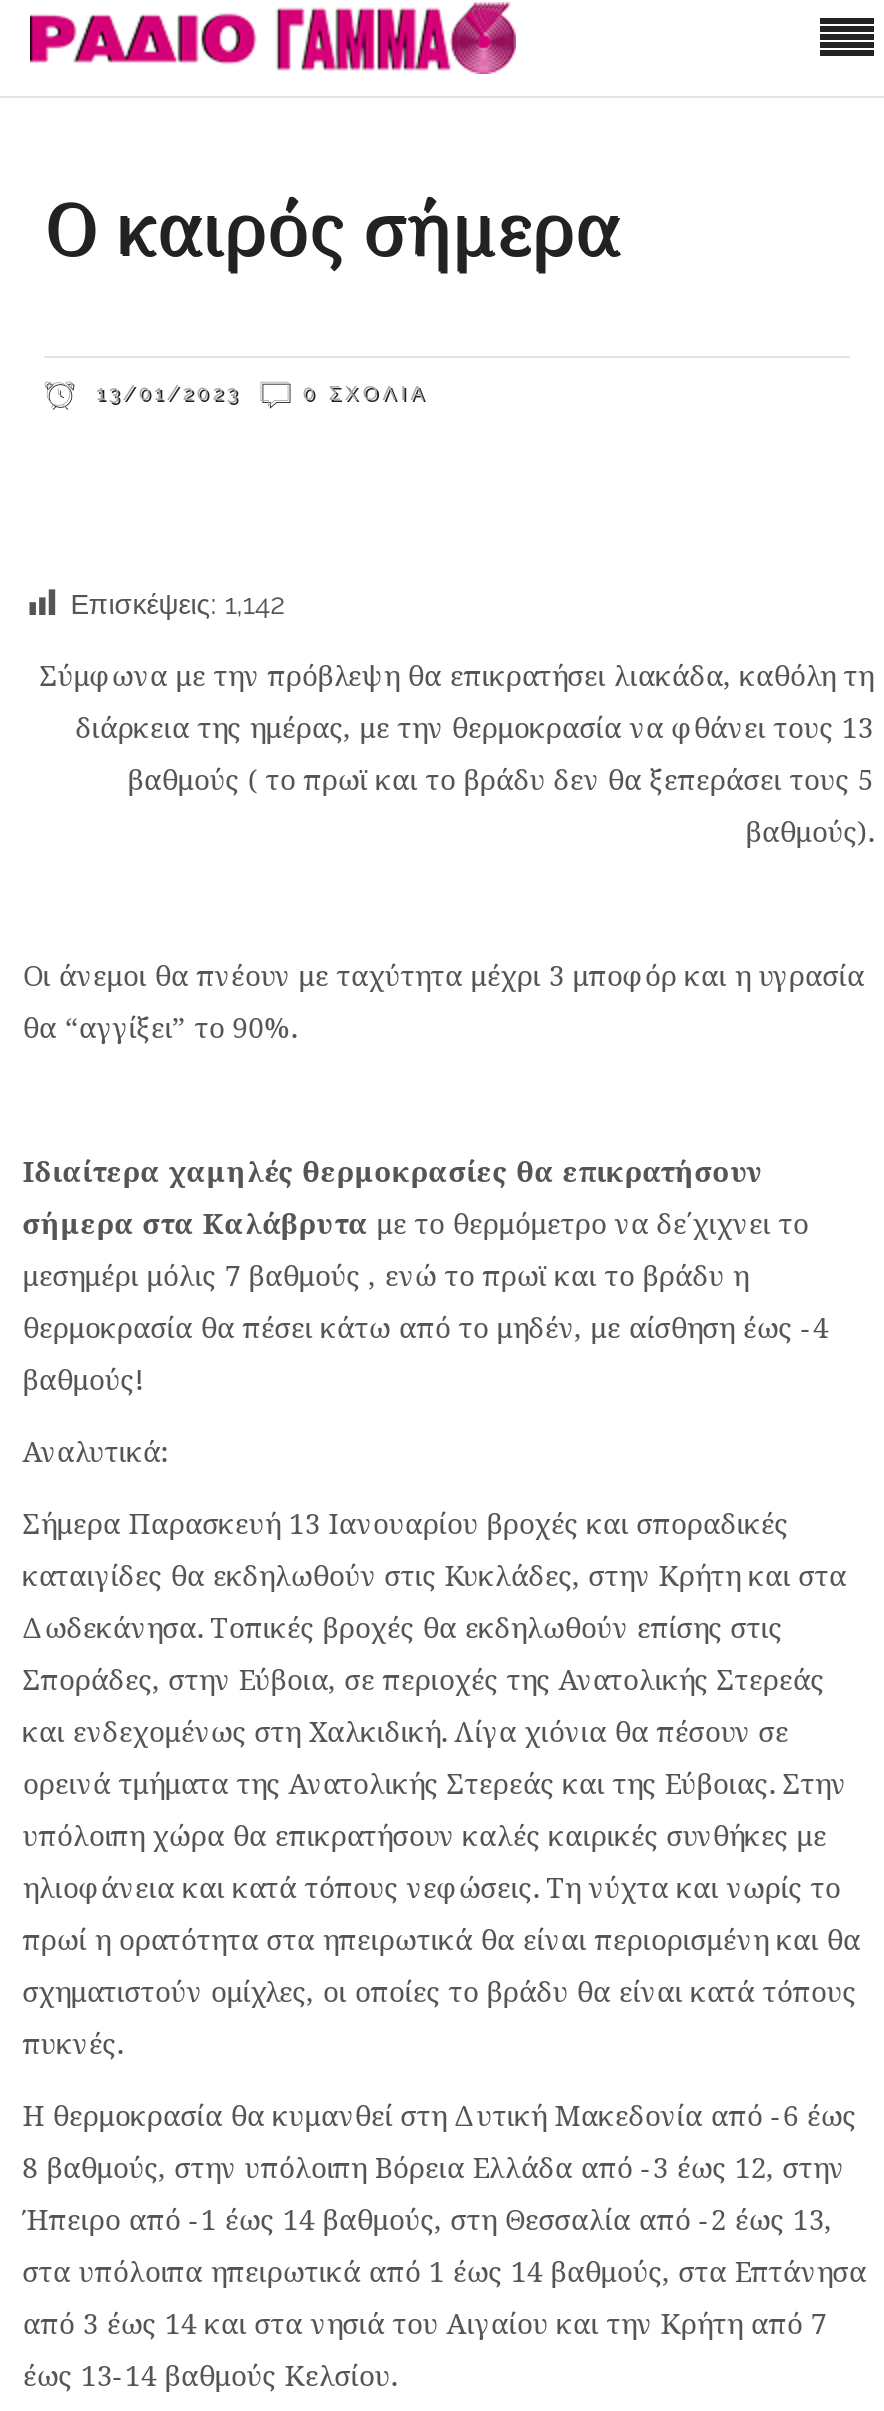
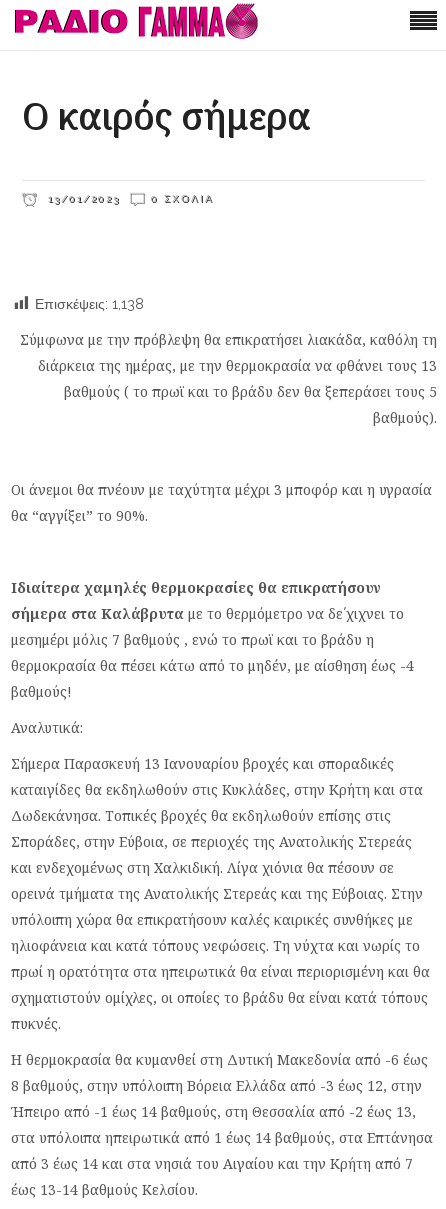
[70,588,286,620] Επισκέψεις: 1,142 -> [35,296,144,312] Επισκέψεις: 1,138

